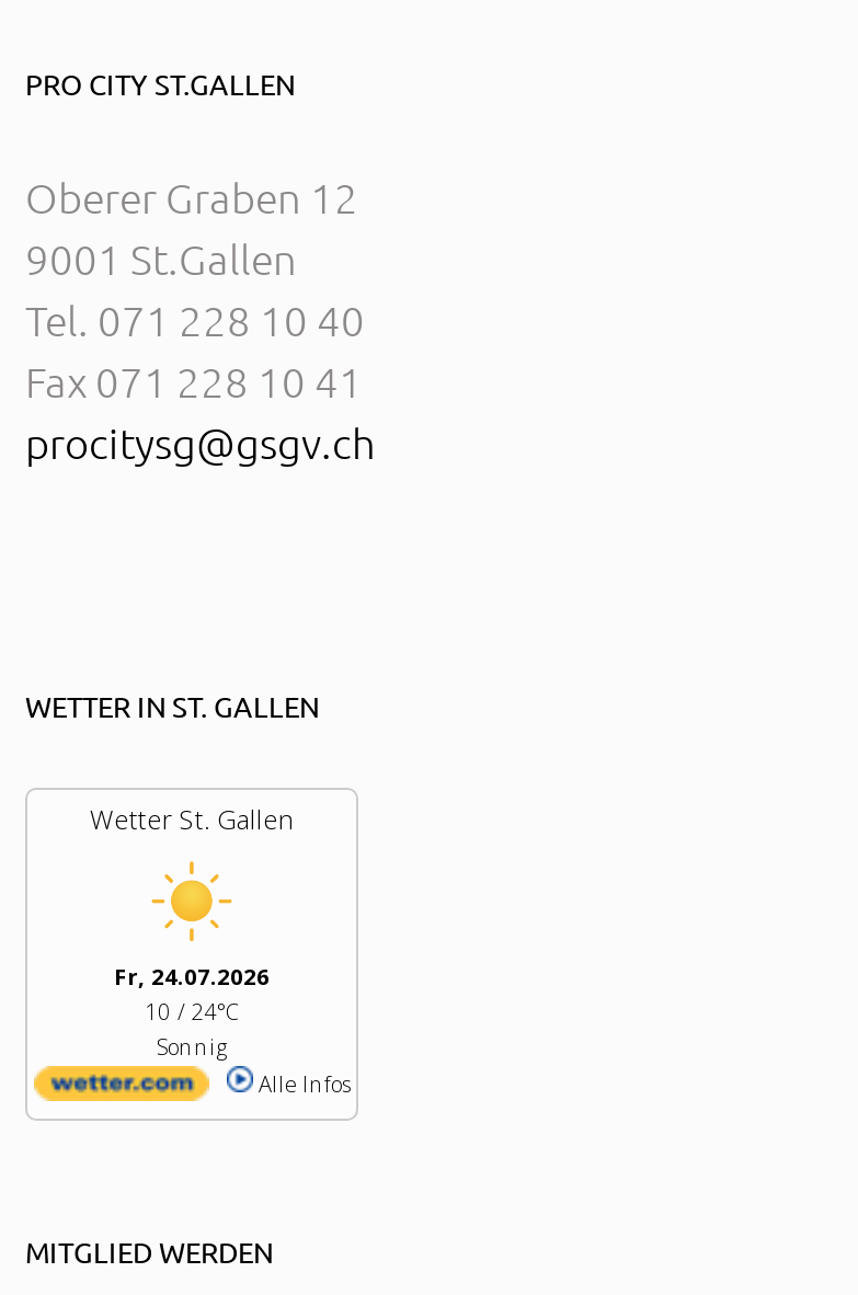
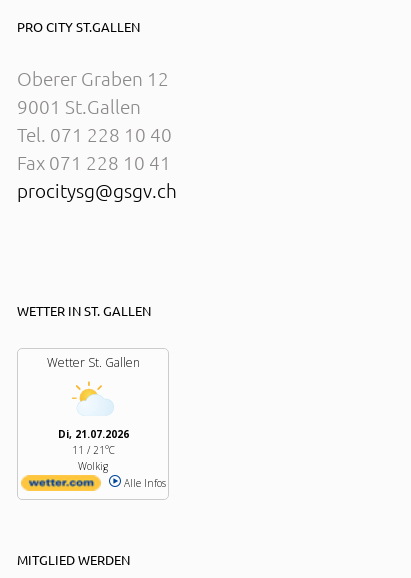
[114,860,270,1062] [image] | Fr, 24.07.2026 | 10 / 24°C | Sonnig -> [57,380,128,473] [image] | Di, 21.07.2026 | 11 / 21°C | Wolkig

